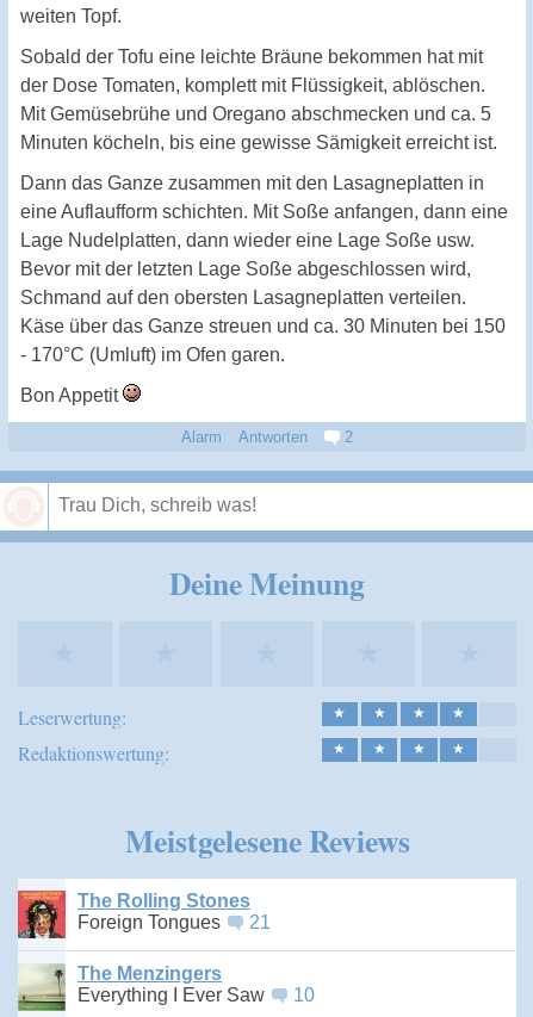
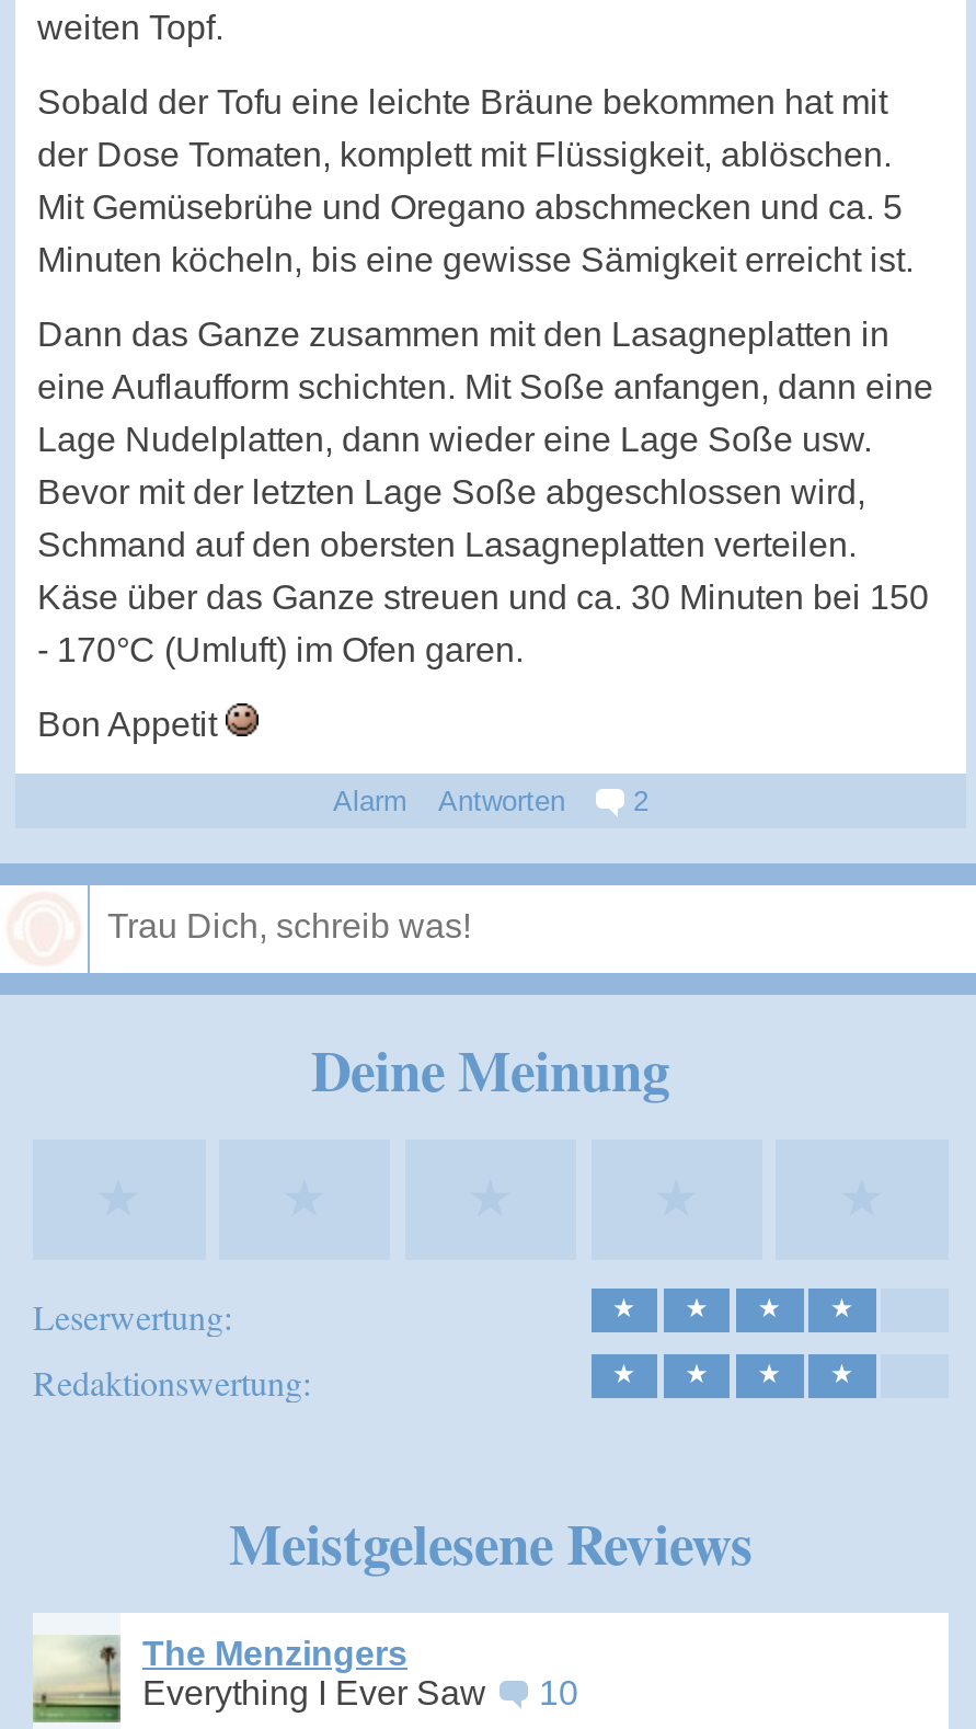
[17,889,271,940] [image] | The Rolling Stones | Foreign Tongues | 21 -> none

